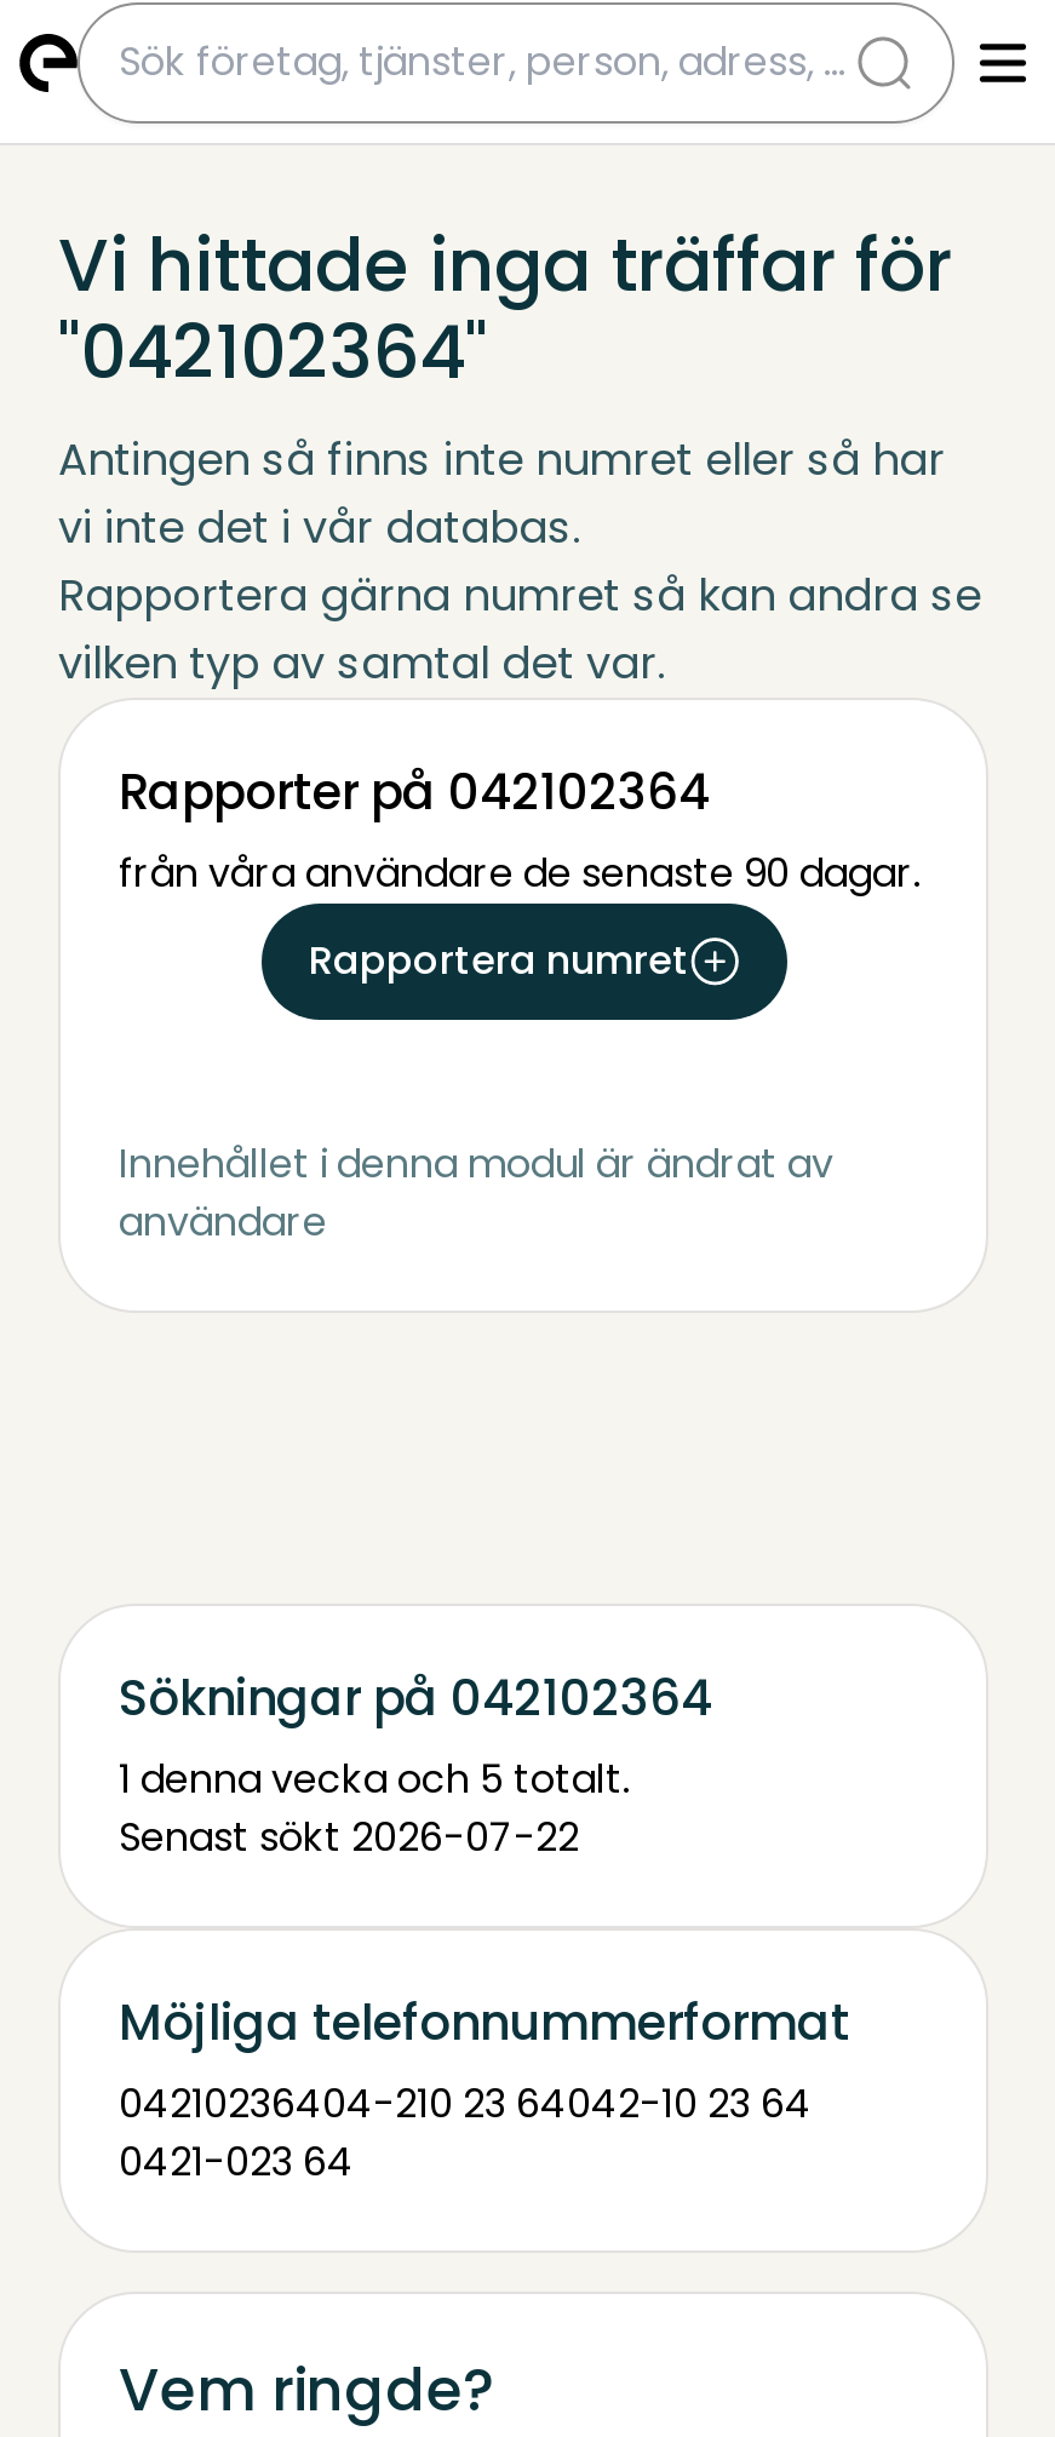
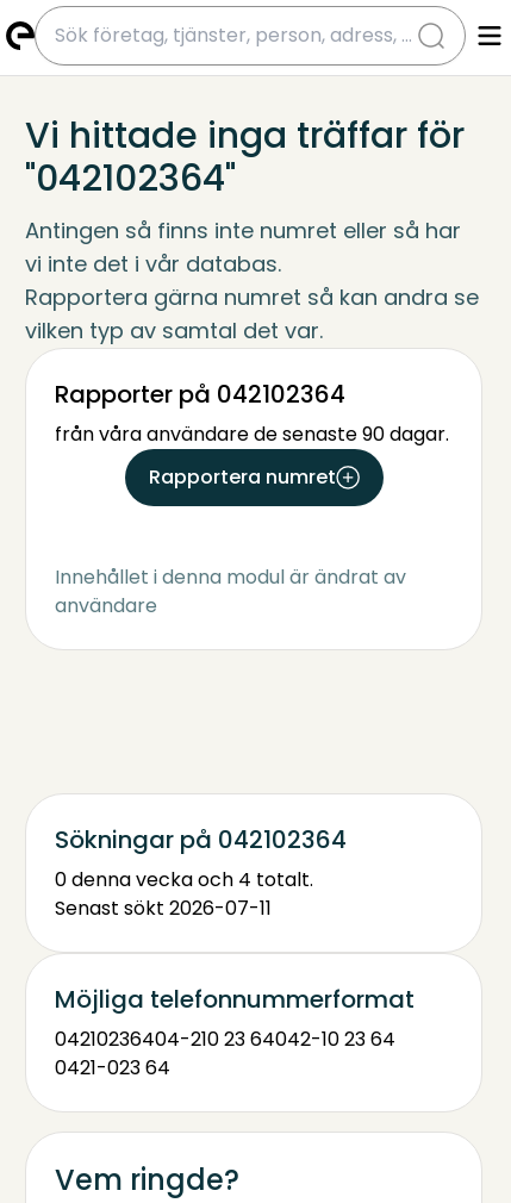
[119,1751,630,1807] 1 denna vecka och 5 totalt. -> [55,866,313,893] 0 denna vecka och 4 totalt.
[119,1810,579,1865] Senast sökt 2026-07-22 -> [55,895,272,922] Senast sökt 2026-07-11

